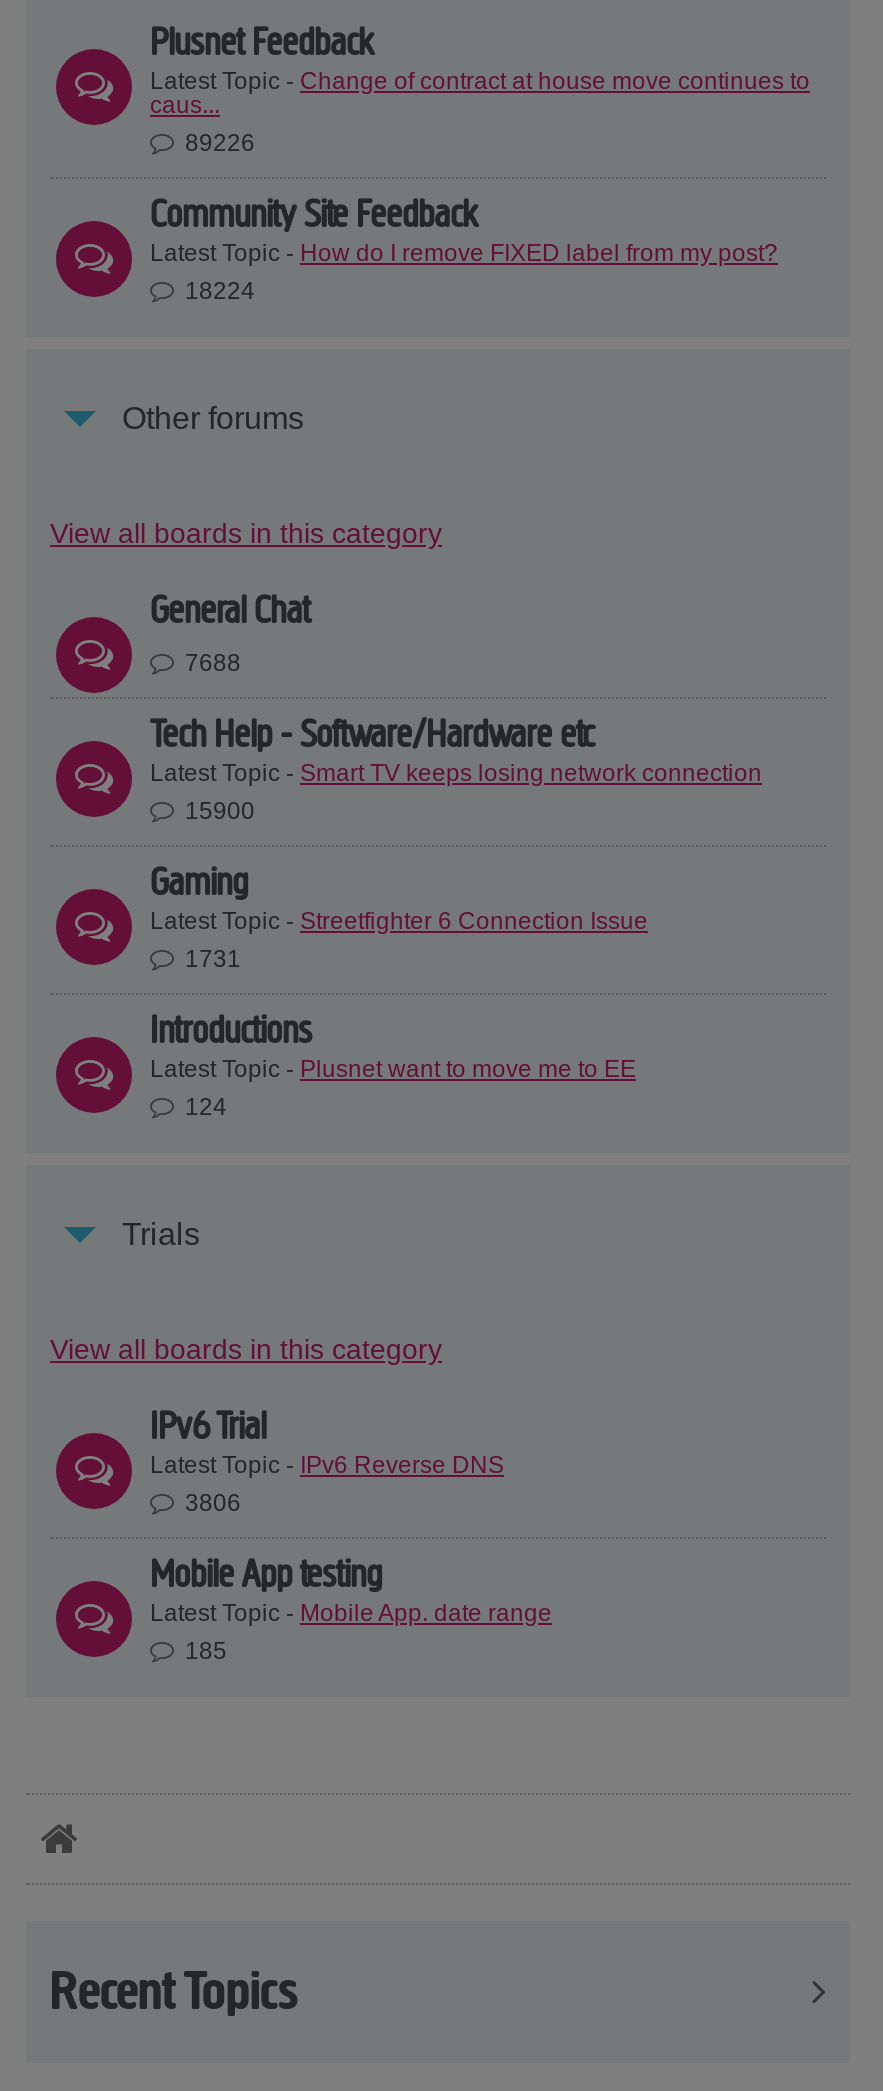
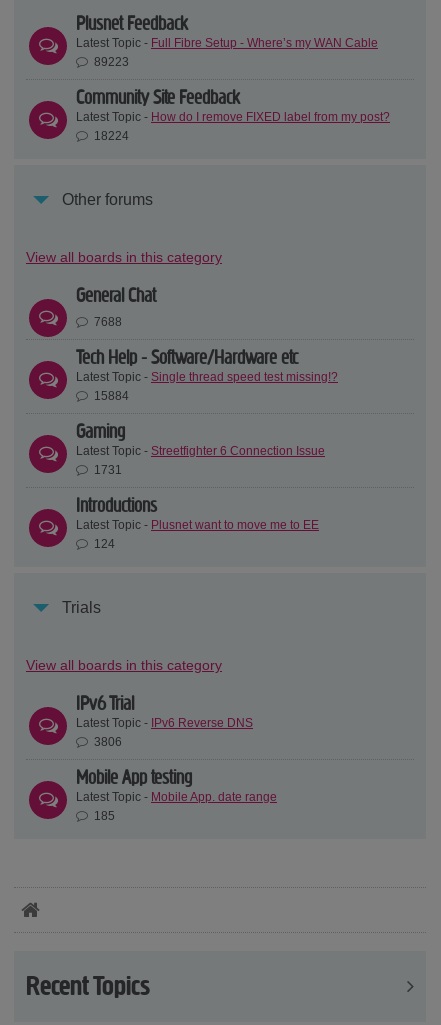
[150,67,810,157] Latest Topic - Change of contract at house move continues to | caus... | 89226 -> [76,36,378,69] Latest Topic - Full Fibre Setup - Where’s my WAN Cable | 89223
[150,759,762,825] Latest Topic - Smart TV keeps losing network connection | 15900 -> [76,370,338,403] Latest Topic - Single thread speed test missing!? | 15884

